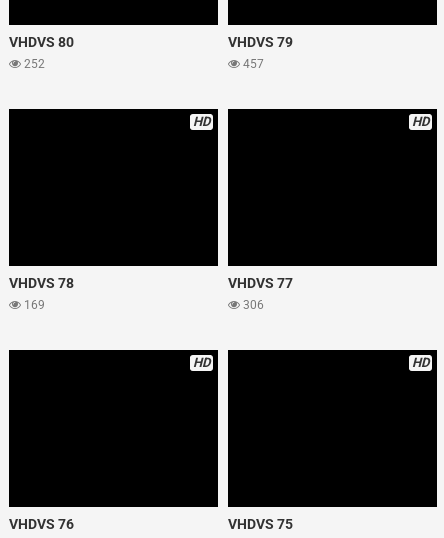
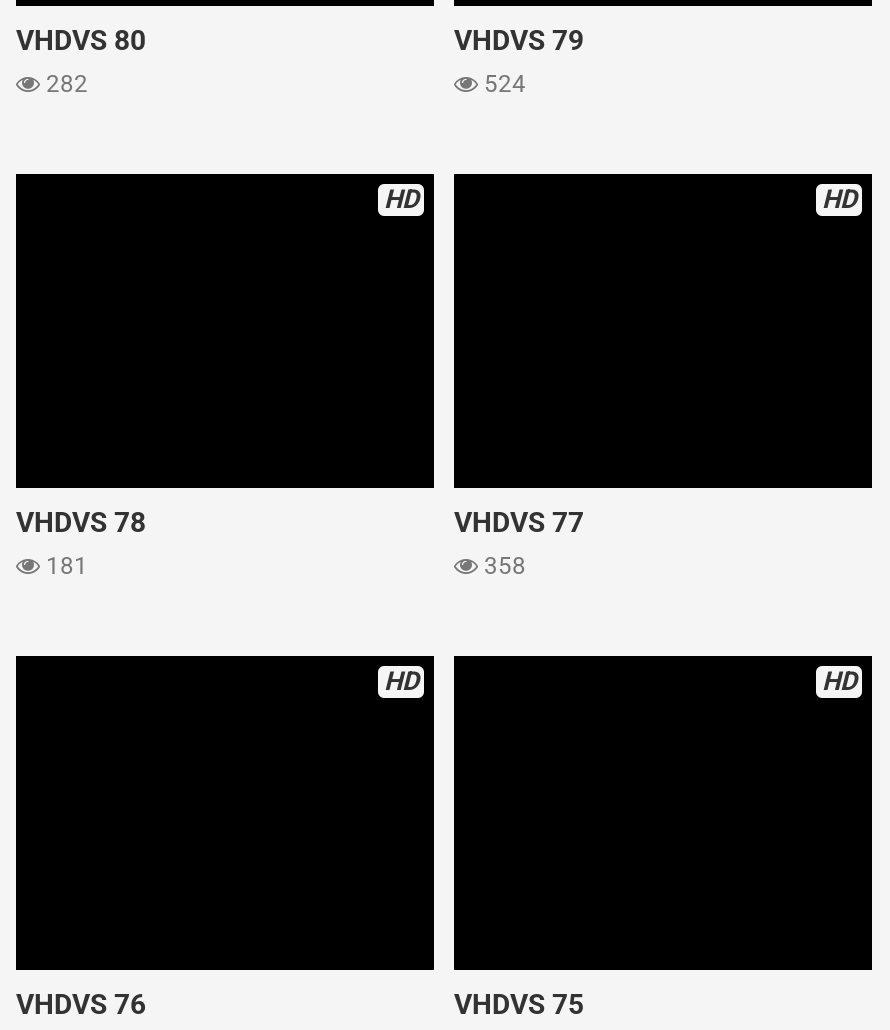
[21,57,45,71] 252 -> [40,70,88,98] 282
[240,57,264,71] 457 -> [478,70,526,98] 524
[21,298,45,312] 169 -> [40,552,88,580] 181
[240,298,264,312] 306 -> [478,552,526,580] 358

